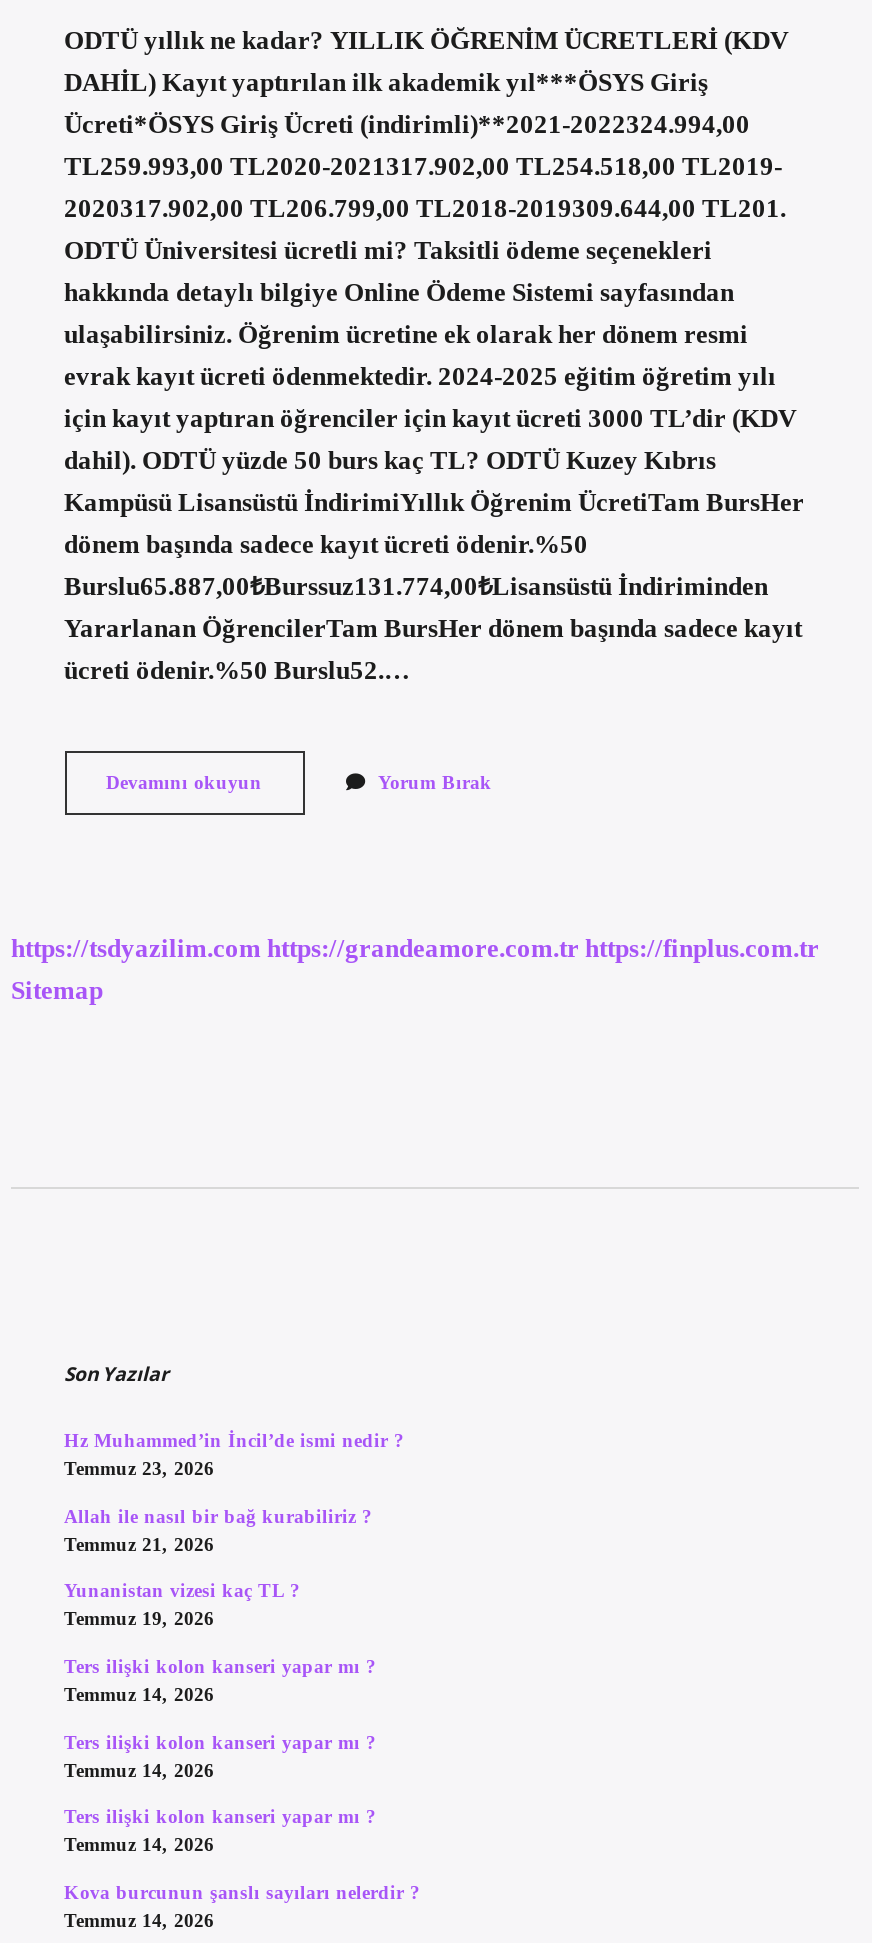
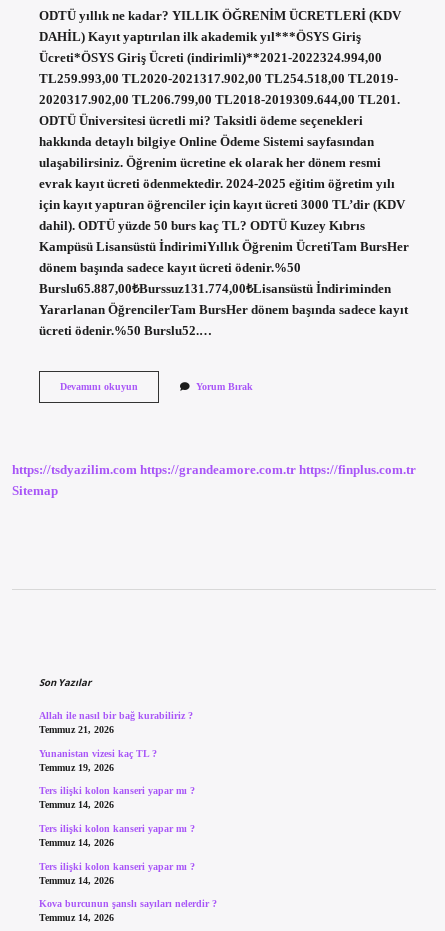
[64,1430,404,1480] Hz Muhammed’in İncil’de ismi nedir ? | Temmuz 23, 2026 -> none

